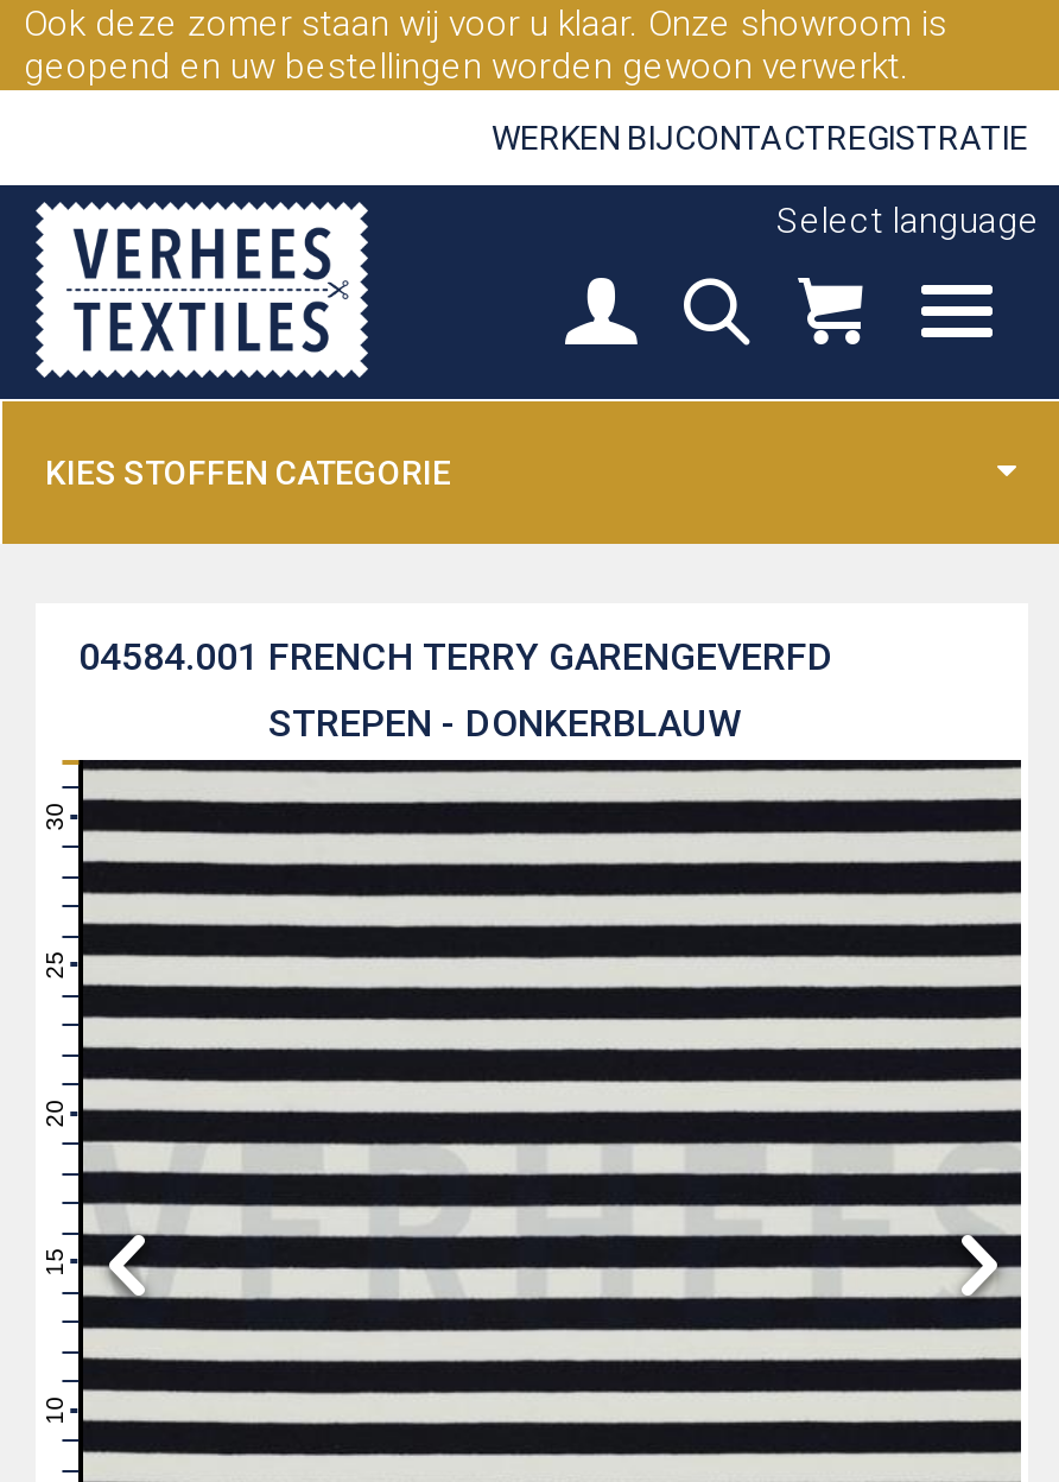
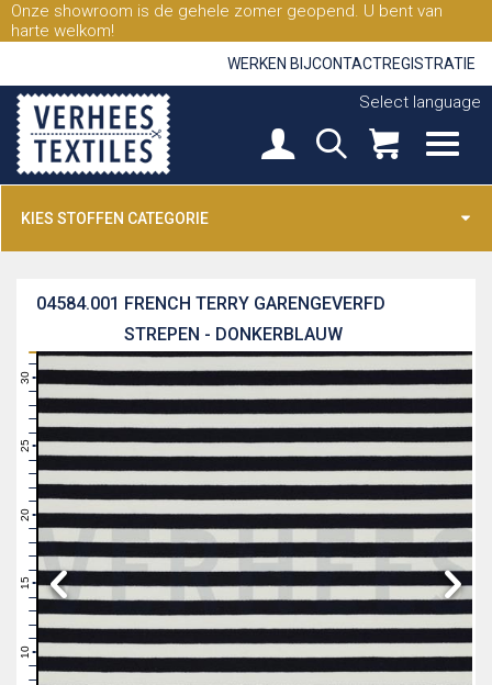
[24,2,947,88] Ook deze zomer staan wij voor u klaar. Onze showroom is | geopend en uw bestellingen worden gewoon verwerkt. -> [11,1,443,41] Onze showroom is de gehele zomer geopend. U bent van | harte welkom!

